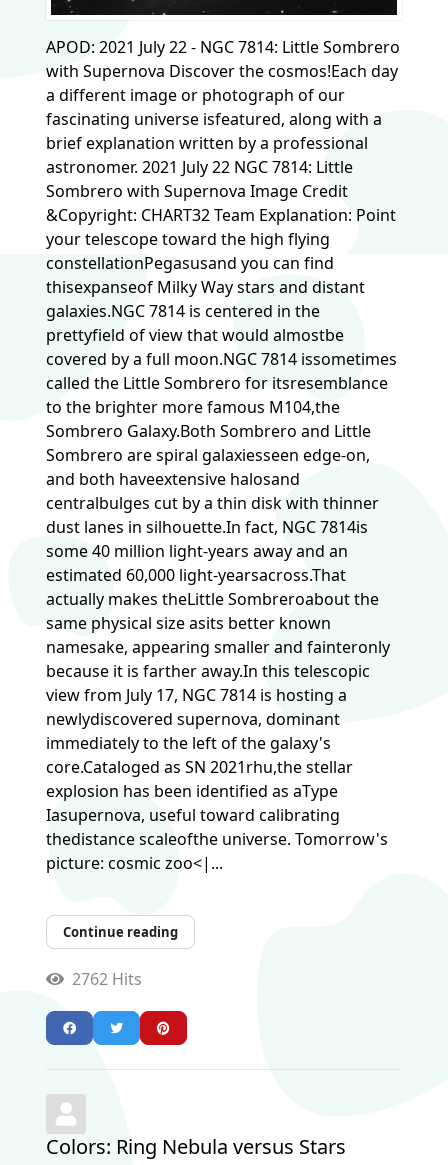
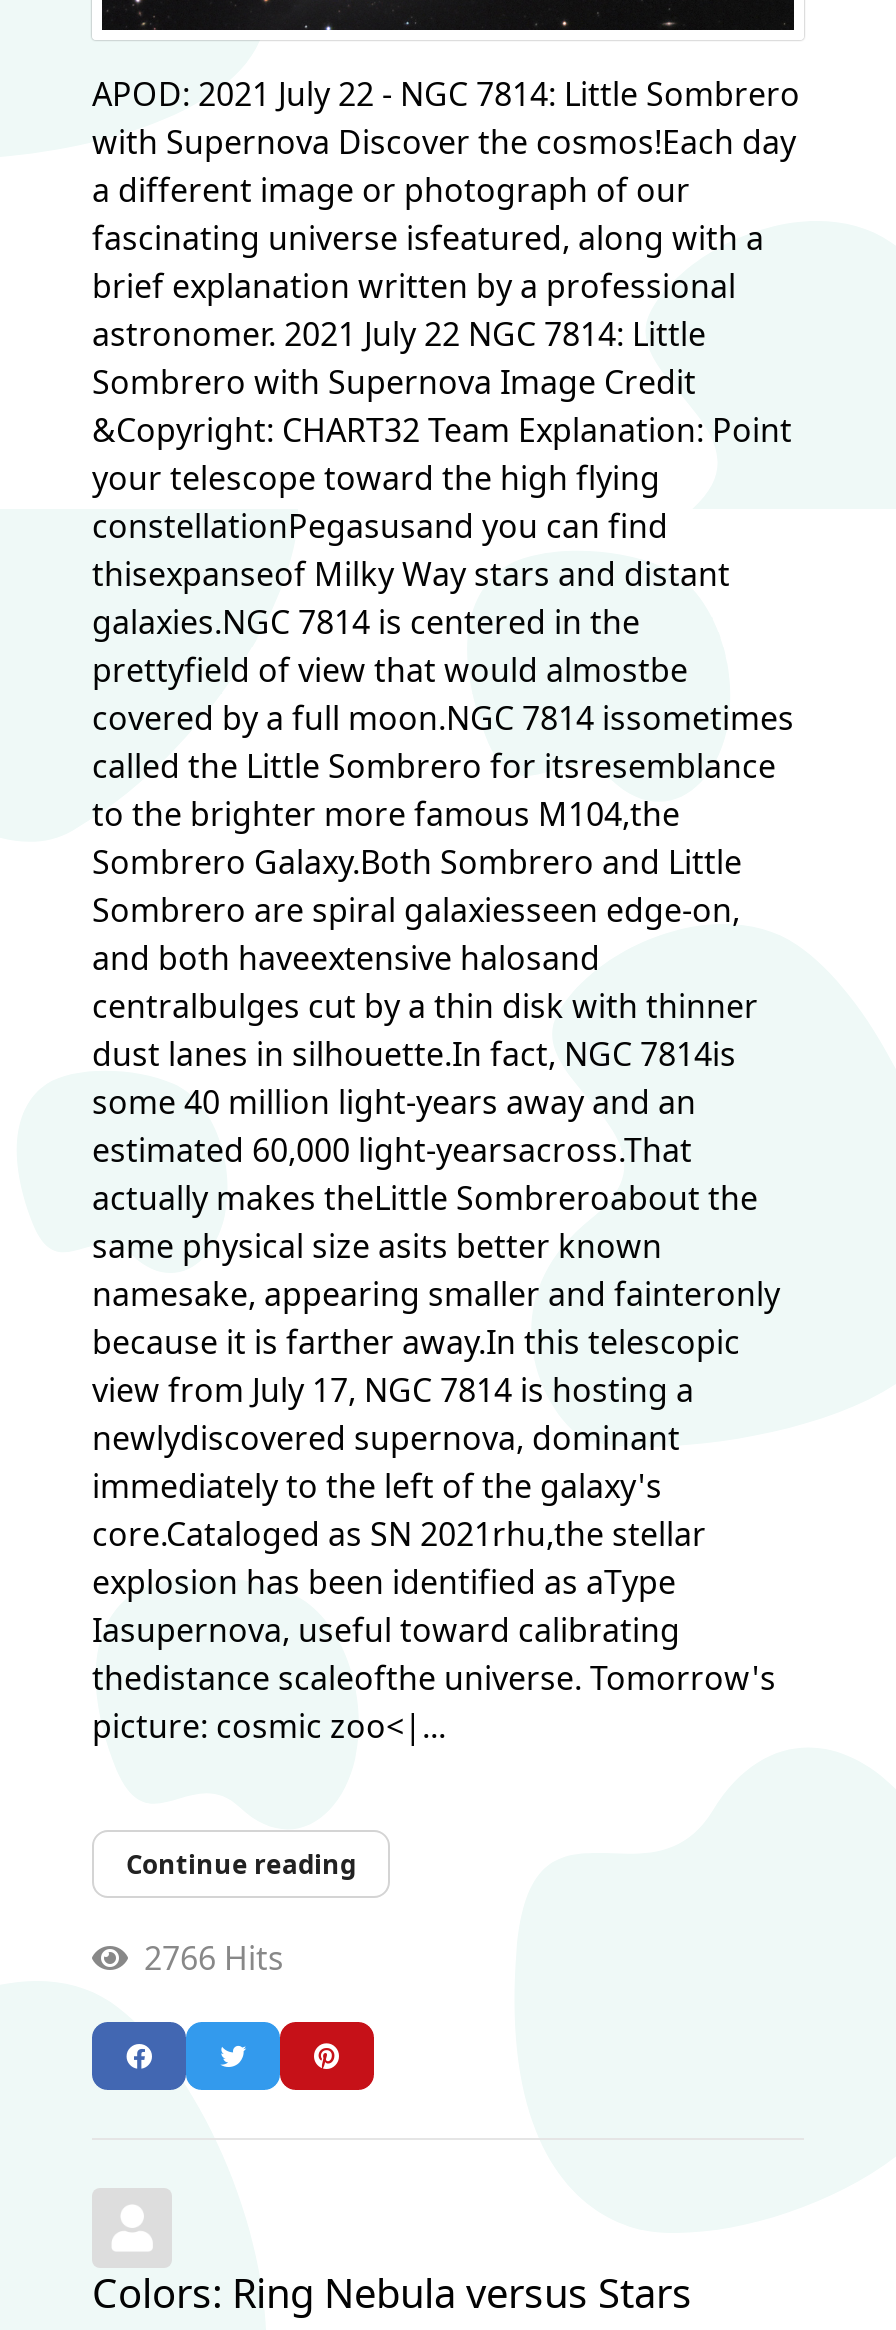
[64,968,142,990] 2762 Hits -> [128,1936,284,1980] 2766 Hits

